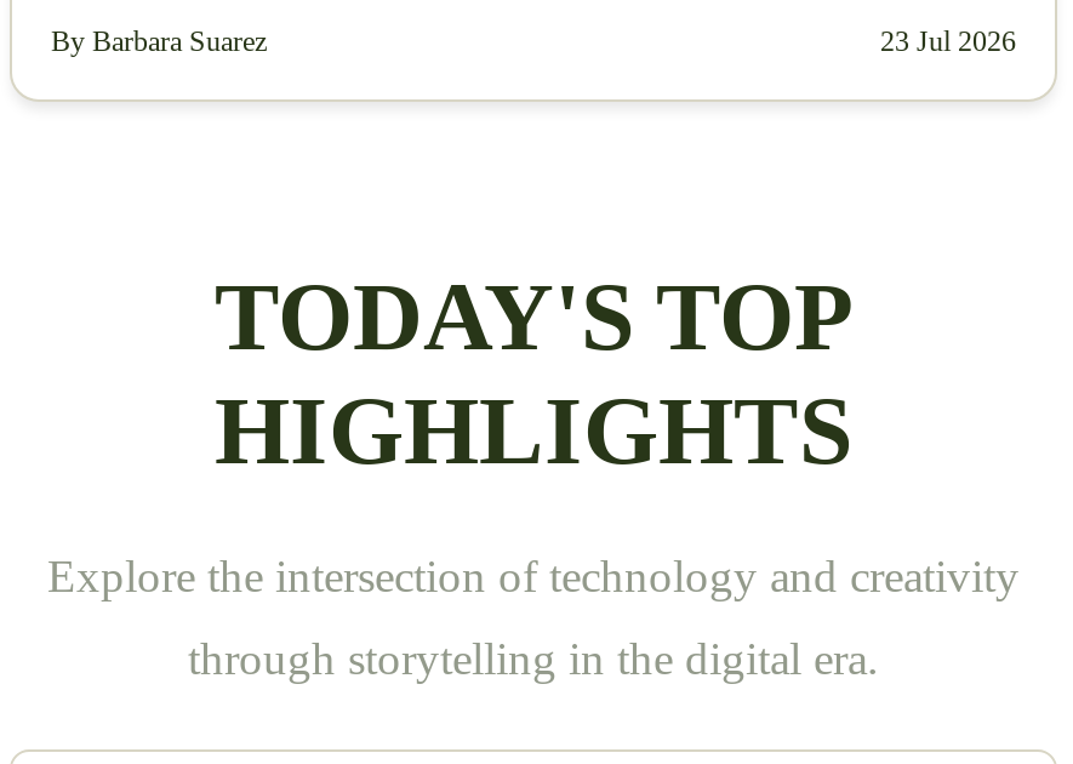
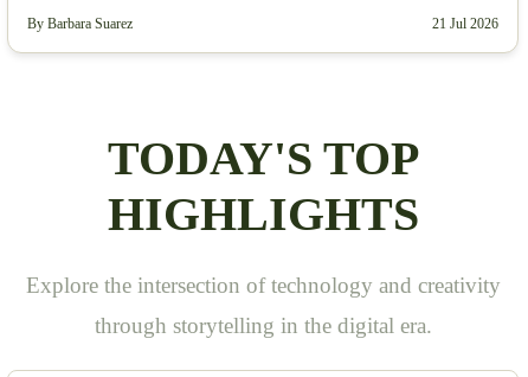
[880,23,1016,57] 23 Jul 2026 -> [432,15,498,32] 21 Jul 2026

